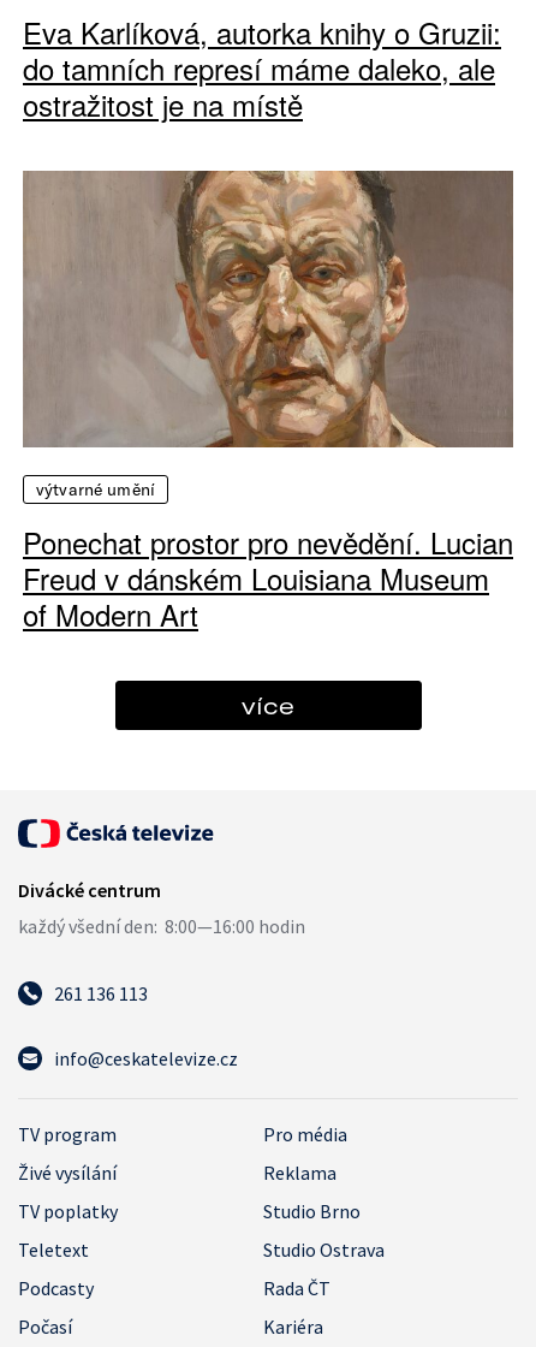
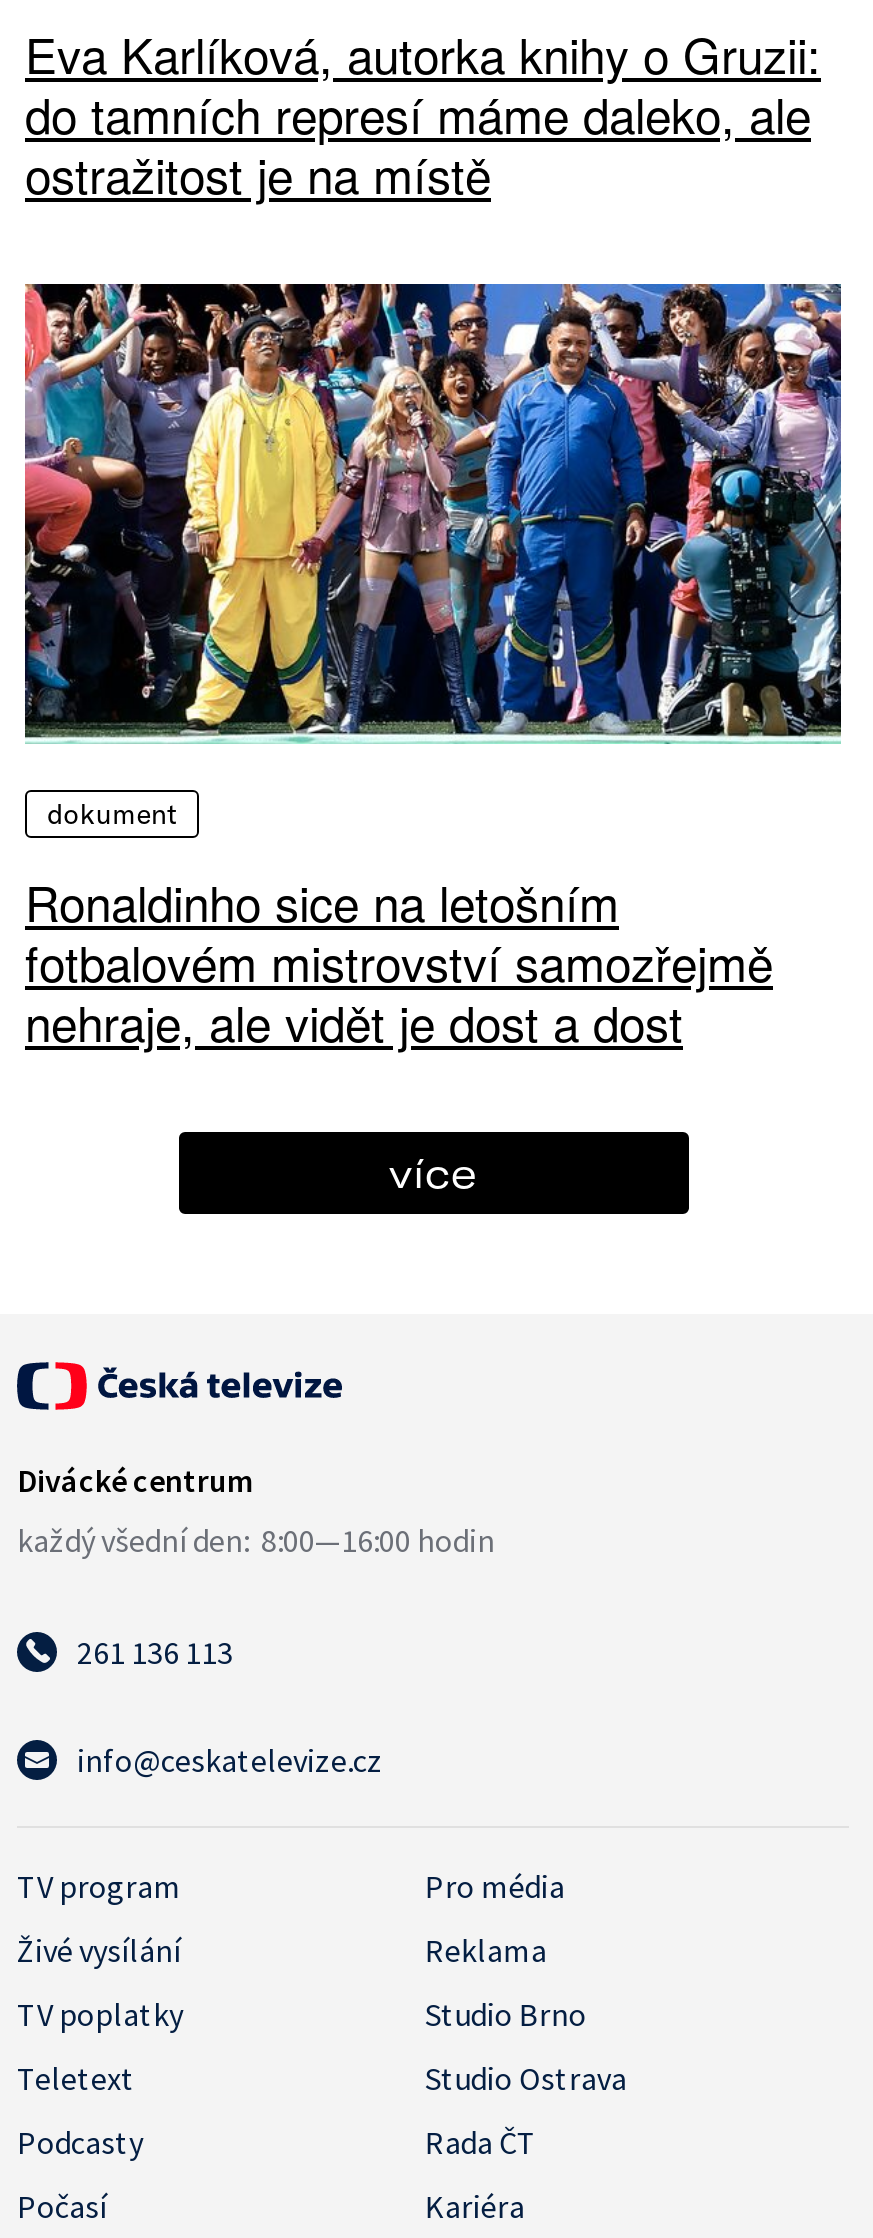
[23,170,514,501] [image] | výtvarné umění -> [23,282,843,833] [image] | dokument
[23,521,513,636] Ponechat prostor pro nevědění. Lucian | Freud v dánském Louisiana Museum | of Modern Art -> [25,867,773,1057] Ronaldinho sice na letošním | fotbalovém mistrovství samozřejmě | nehraje, ale vidět je dost a dost

